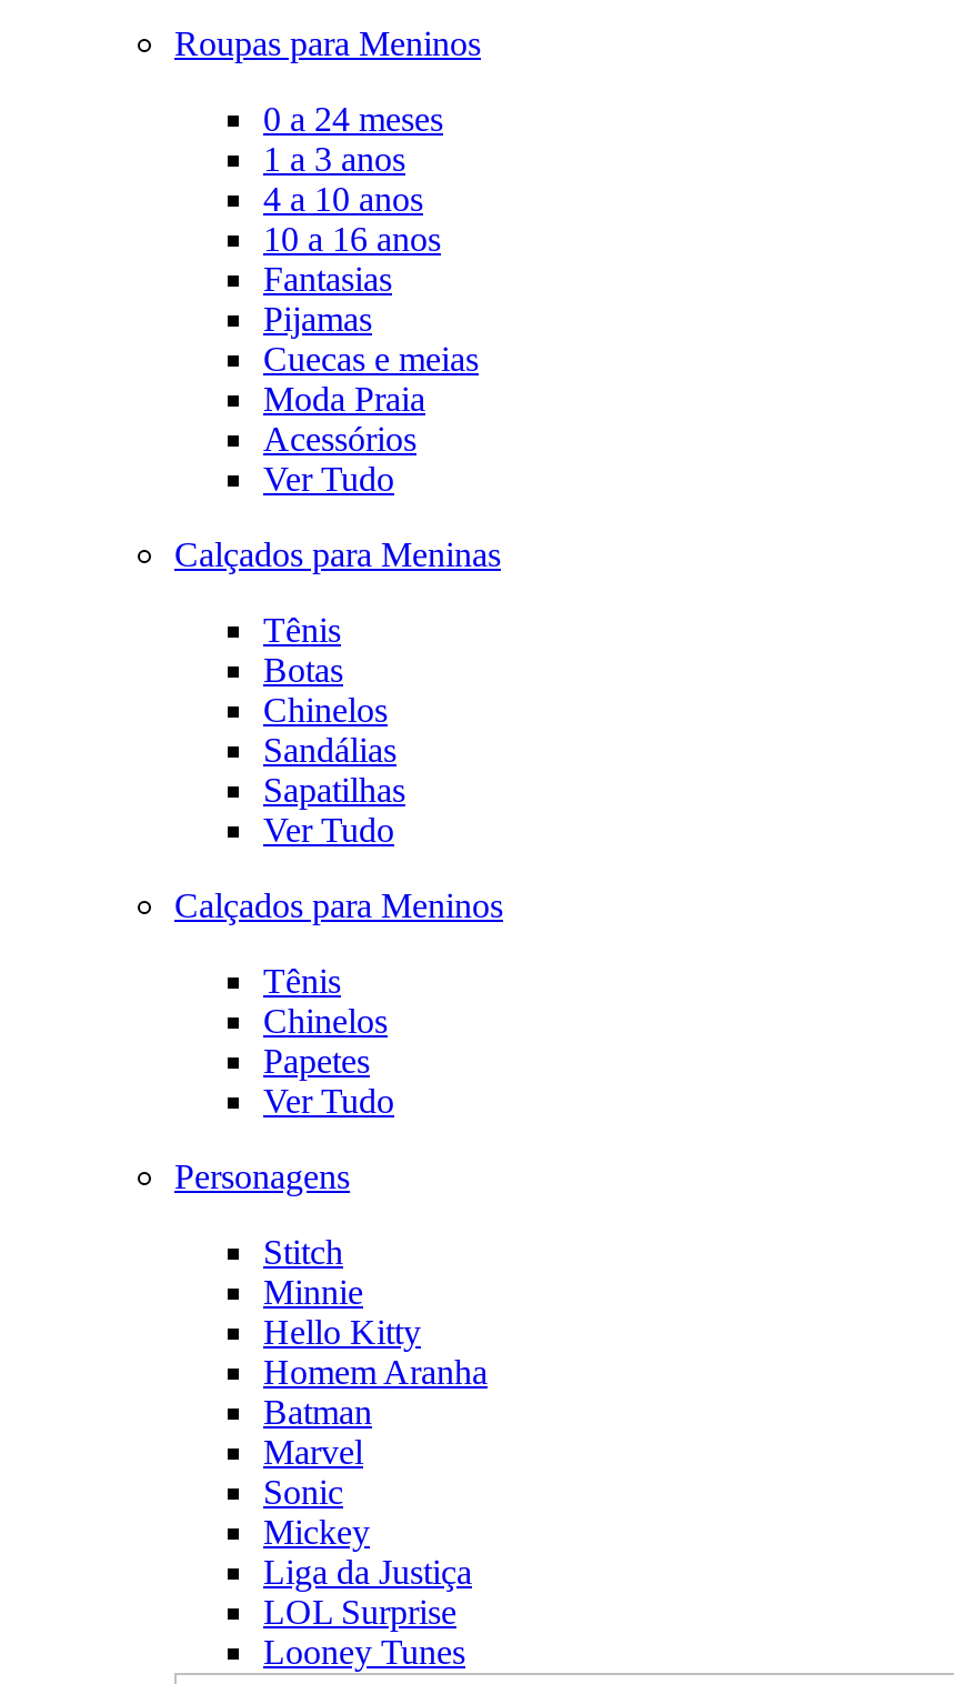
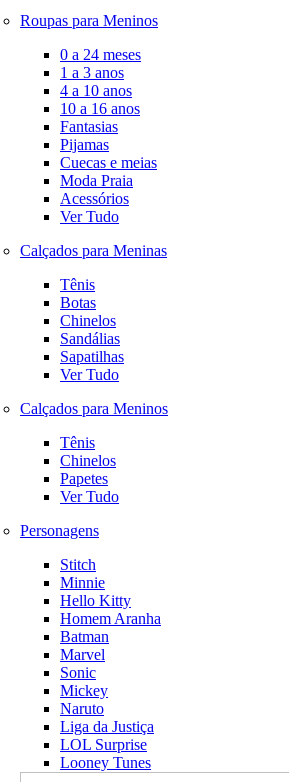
none -> [60,700,104,717] Naruto

